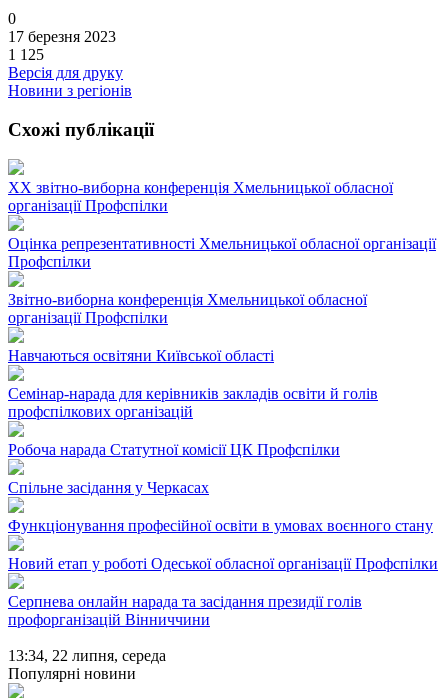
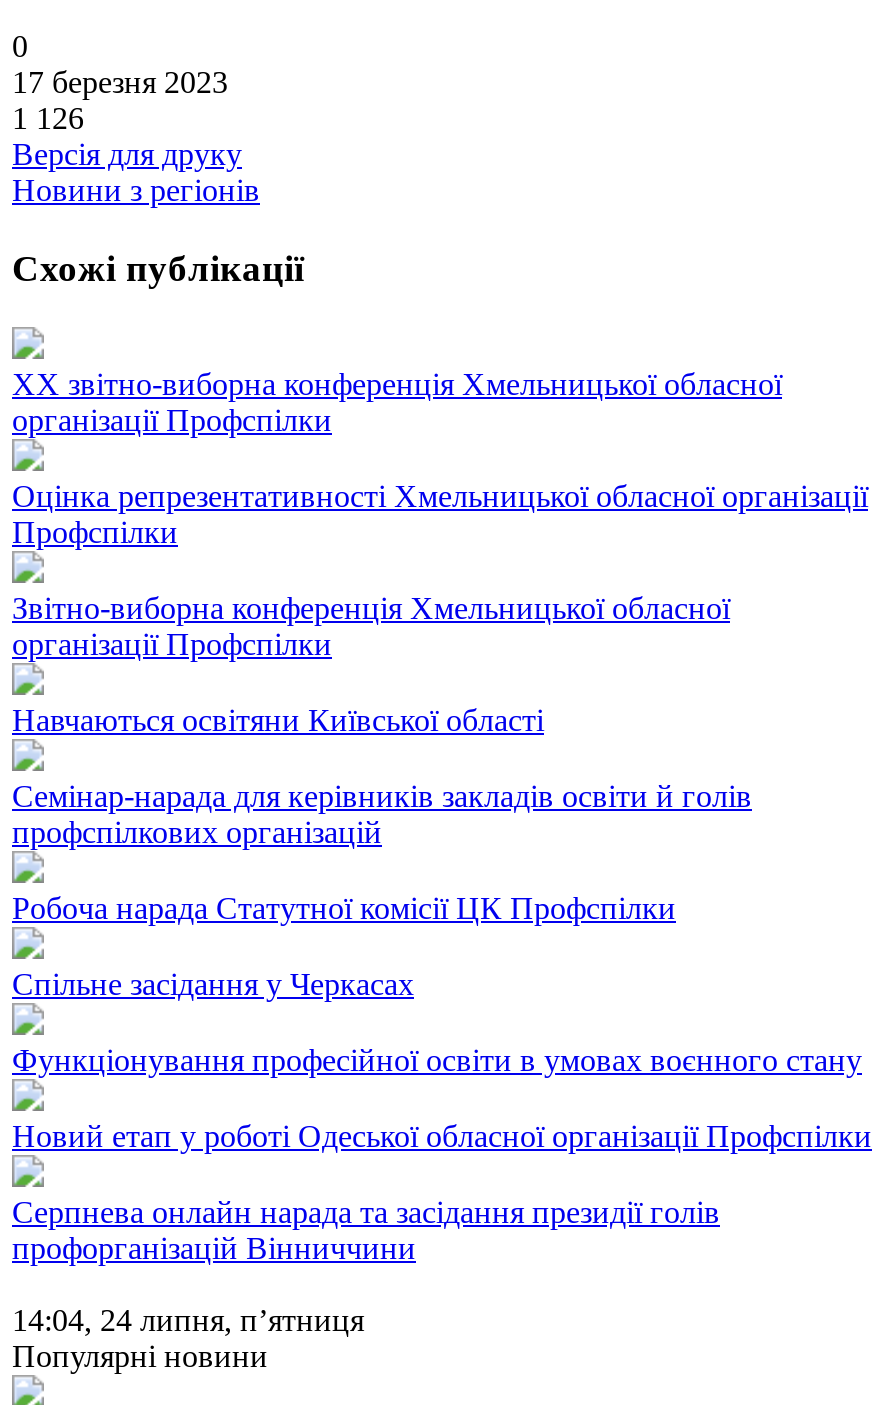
[8,46,44,63] 1 125 -> [12,101,84,135] 1 126
[8,647,166,664] 13:34, 22 липня, середа -> [12,1304,364,1338] 14:04, 24 липня, п’ятниця

